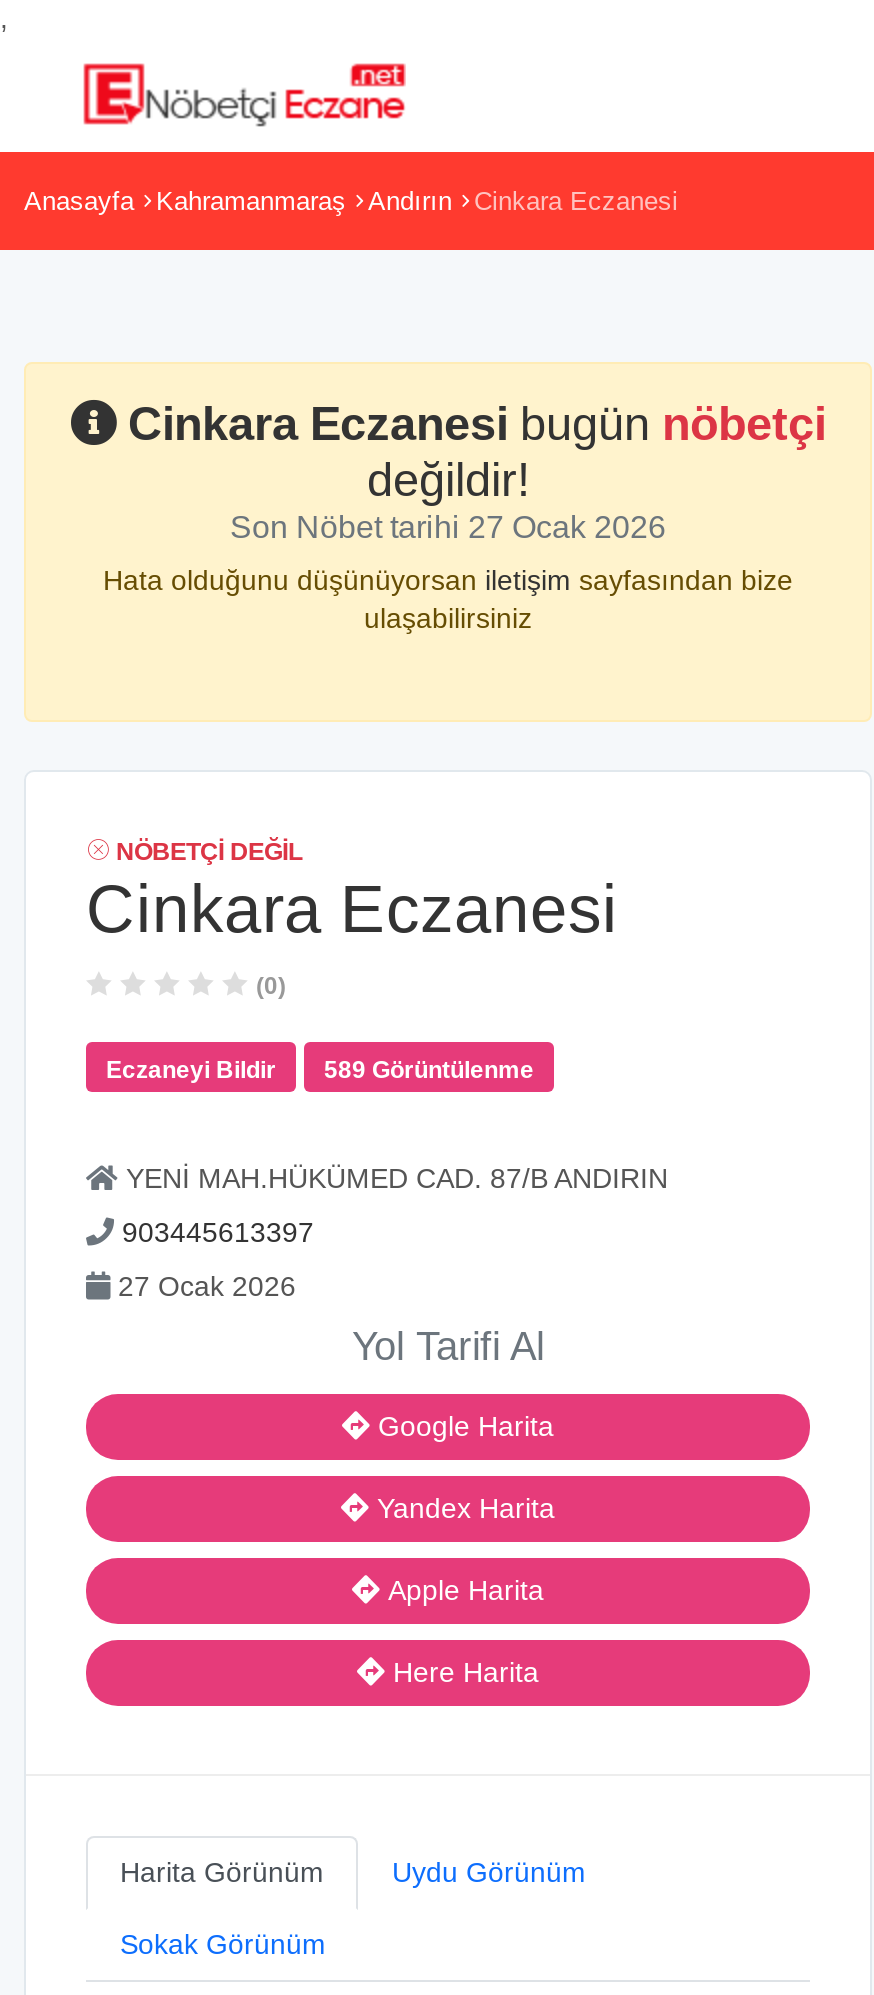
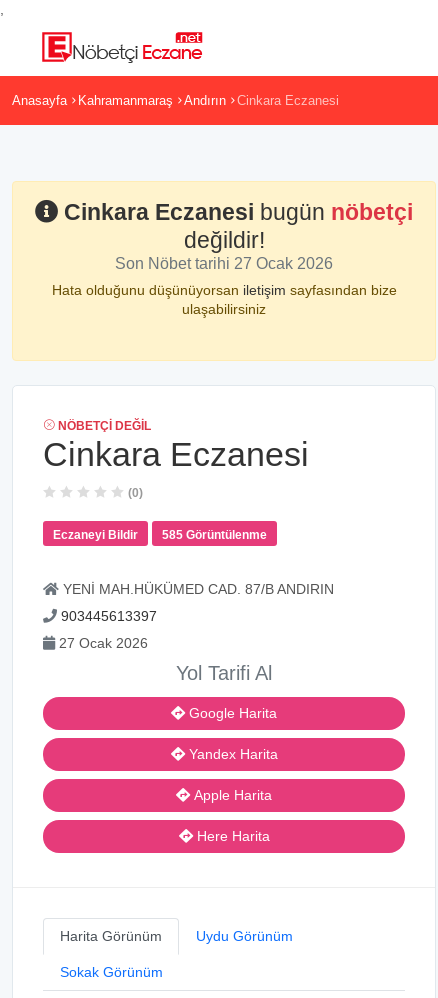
[324,1056,534,1084] 589 Görüntülenme -> [162,528,267,542] 585 Görüntülenme

